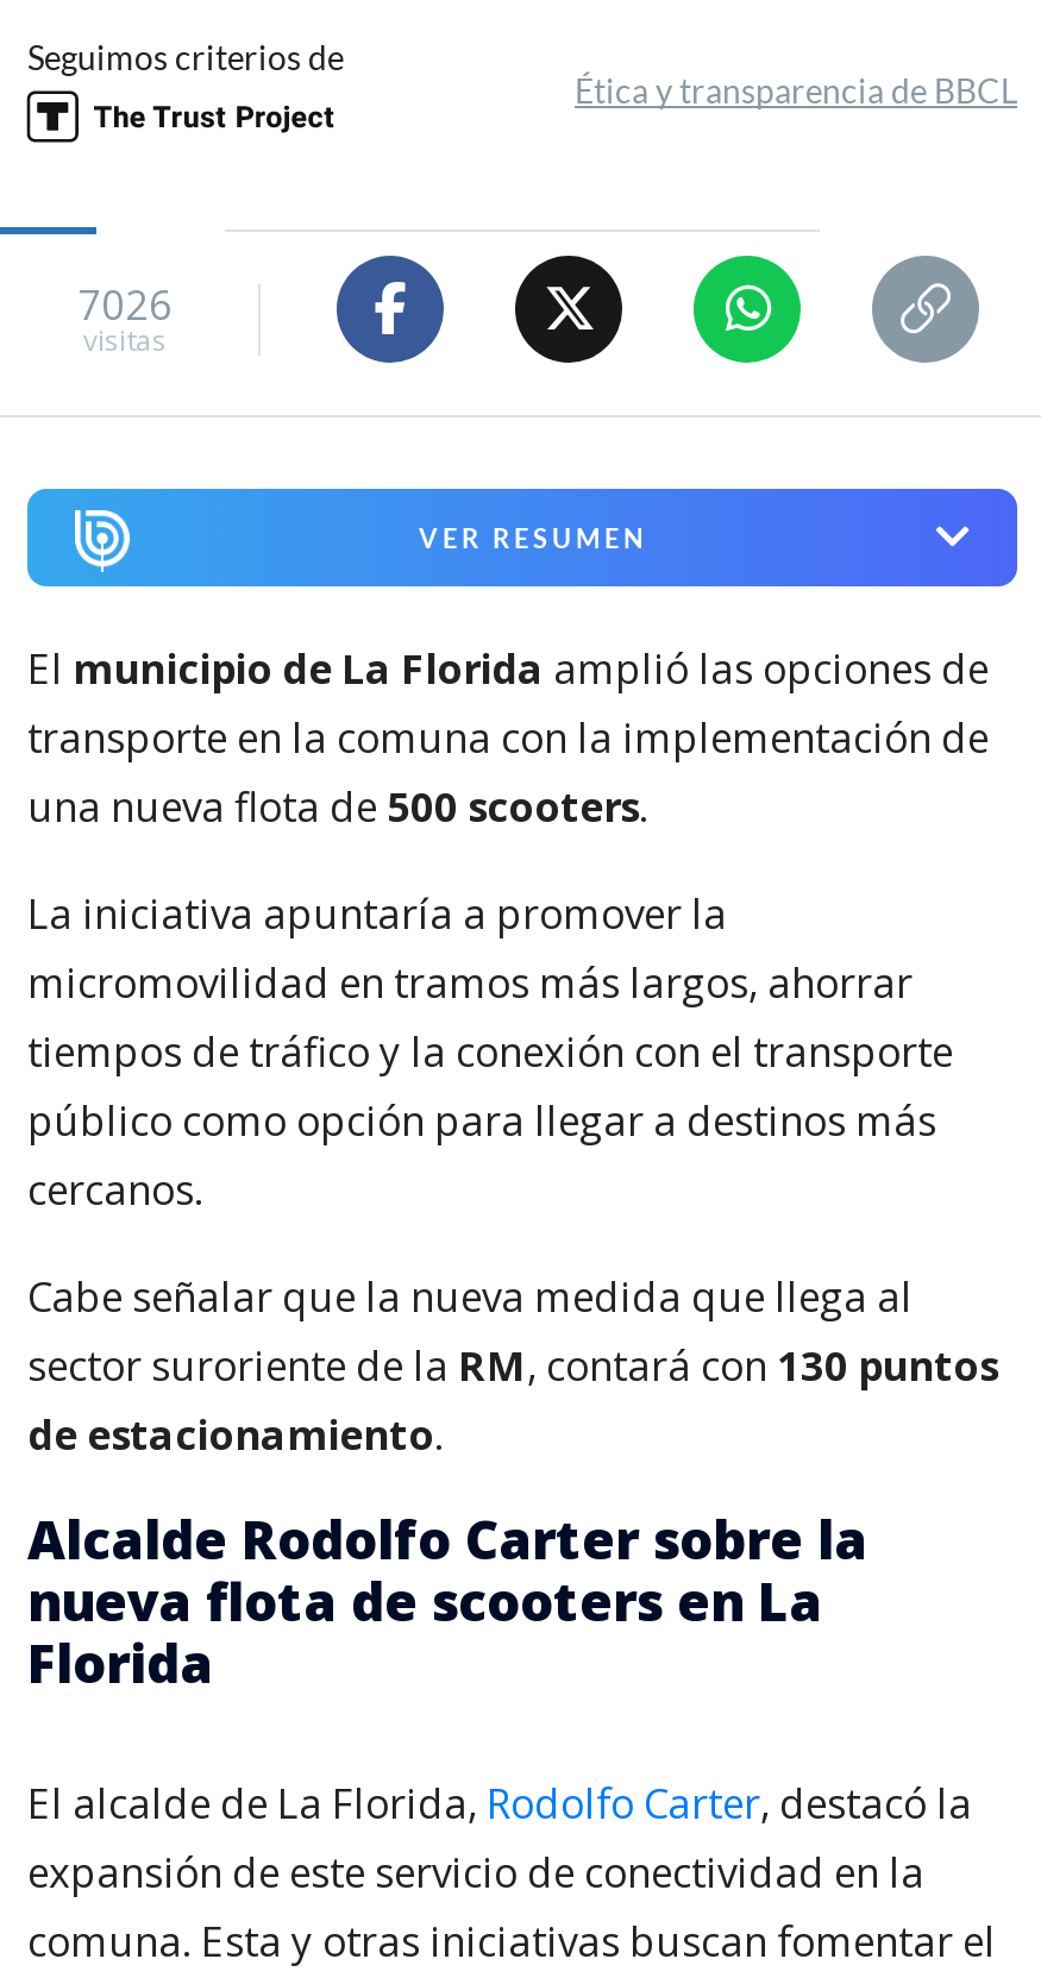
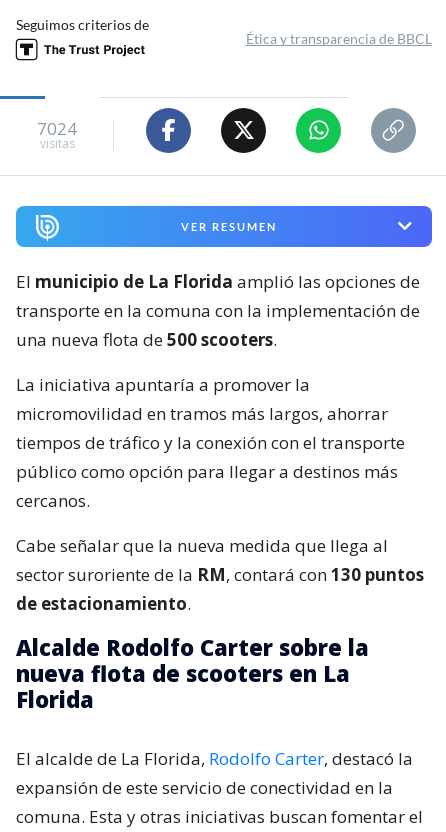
[77,278,173,333] 7026 -> [37,117,77,140] 7024

